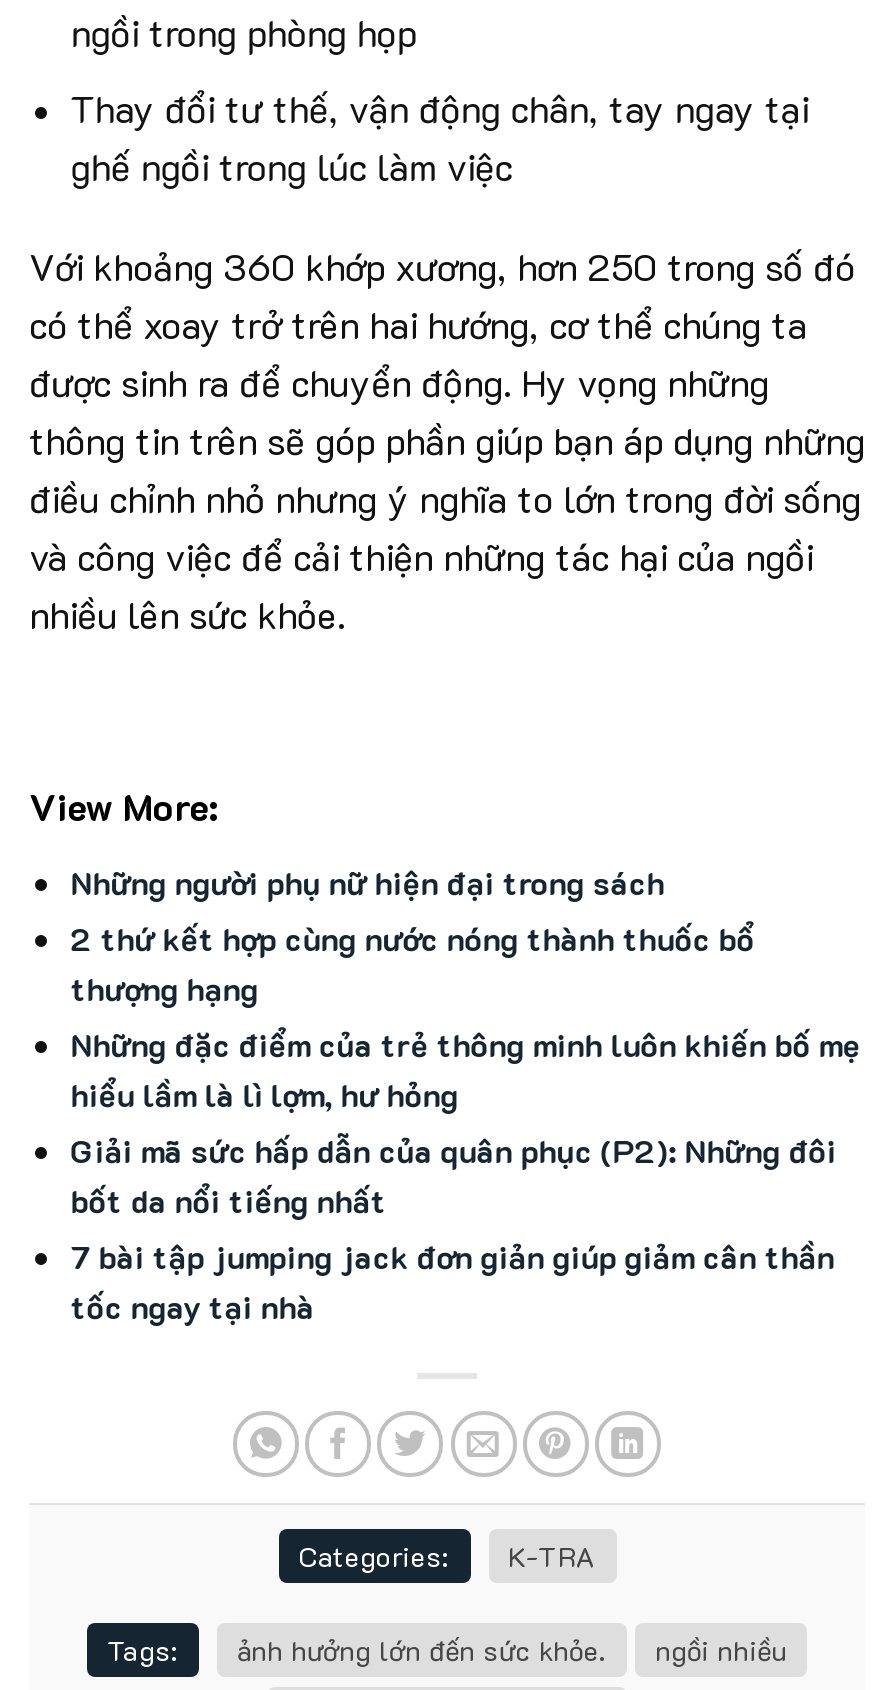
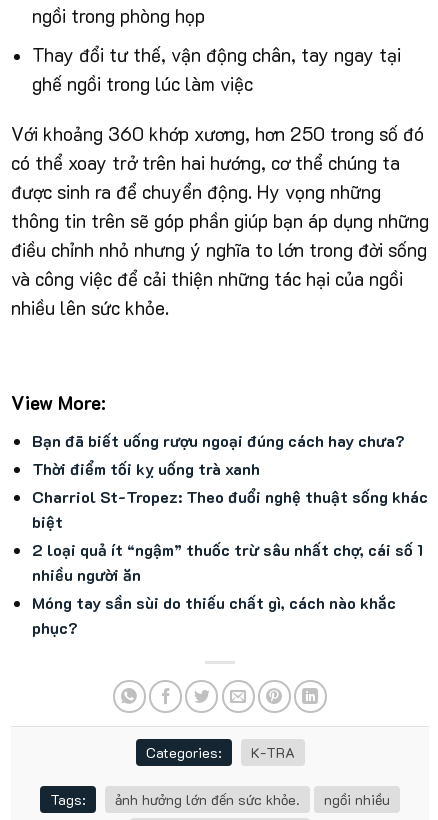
[71,861,861,1327] Những người phụ nữ hiện đại trong sách | 2 thứ kết hợp cùng nước nóng thành thuốc bổ | thượng hạng | Những đặc điểm của trẻ thông minh luôn khiến bố mẹ | hiểu lầm là lì lợm, hư hỏng | Giải mã sức hấp dẫn của quân phục (P2): Những đôi | bốt da nổi tiếng nhất | 7 bài tập jumping jack đơn giản giúp giảm cân thần | tốc ngay tại nhà -> [32,430,428,638] Bạn đã biết uống rượu ngoại đúng cách hay chưa? | Thời điểm tối kỵ uống trà xanh | Charriol St-Tropez: Theo đuổi nghệ thuật sống khác | biệt | 2 loại quả ít “ngậm” thuốc trừ sâu nhất chợ, cái số 1 | nhiều người ăn | Móng tay sần sùi do thiếu chất gì, cách nào khắc | phục?

